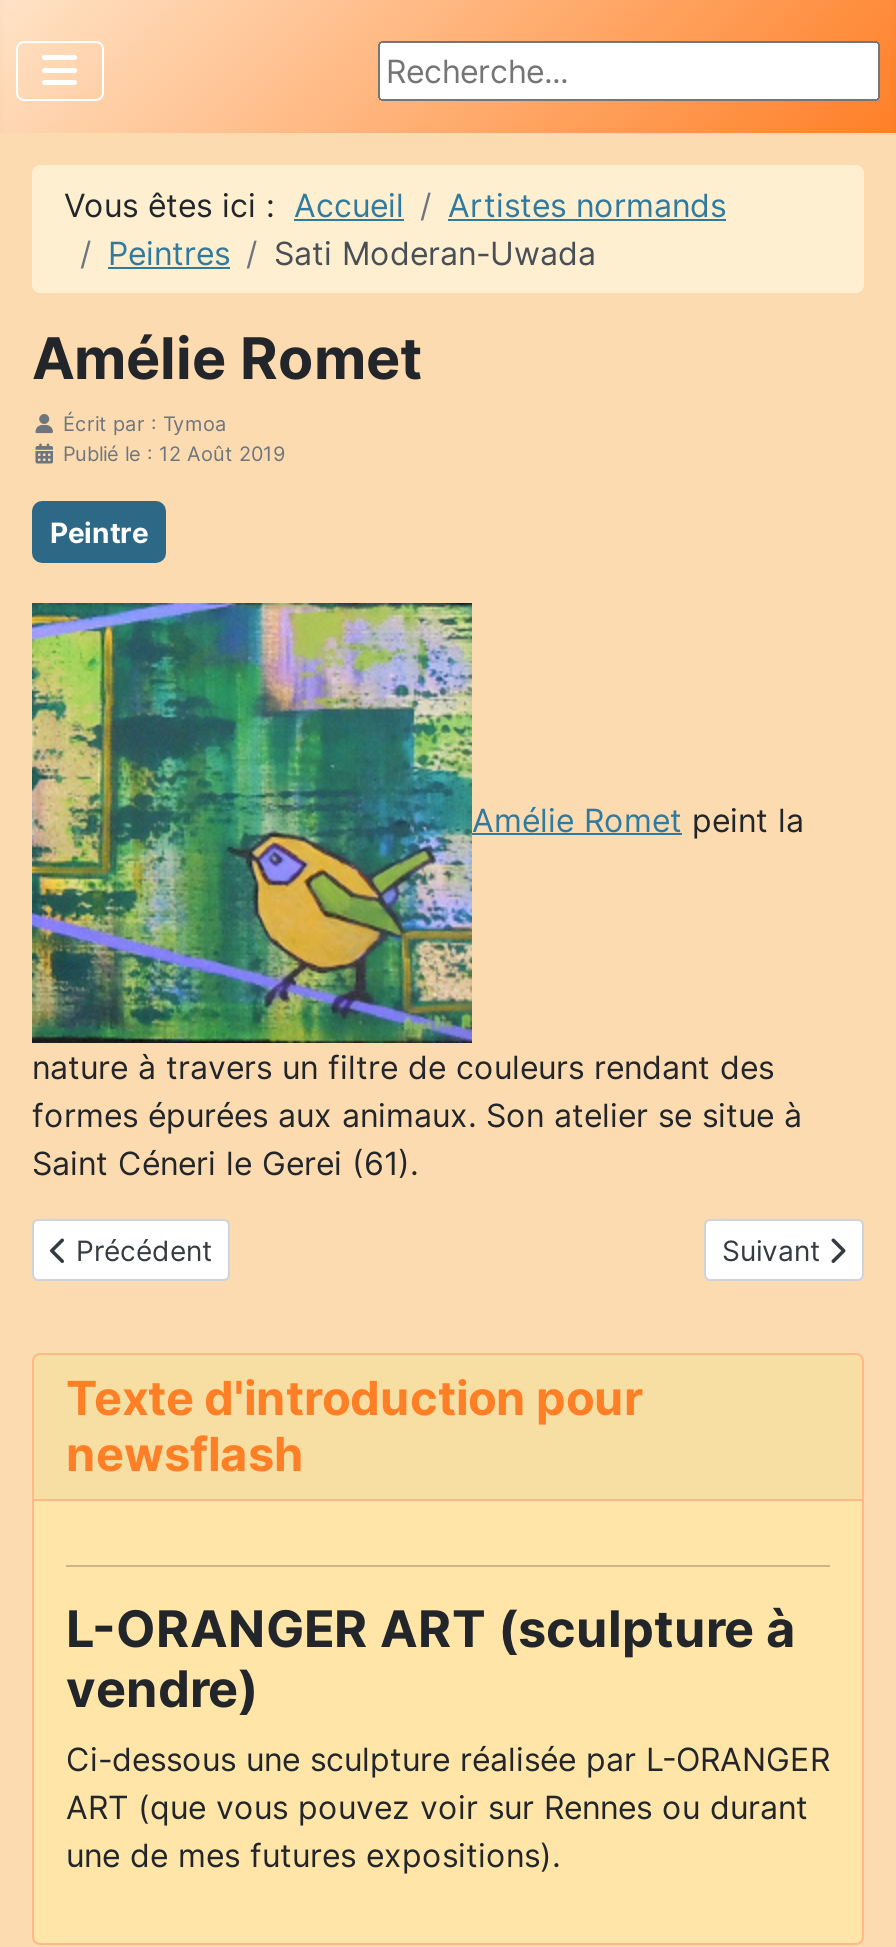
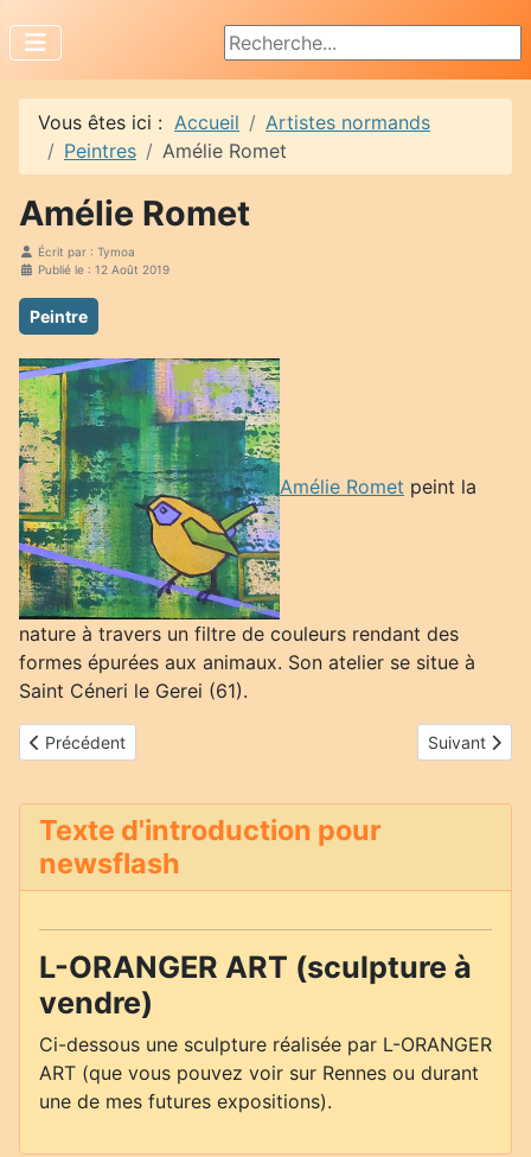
[274,234,596,274] Sati Moderan-Uwada -> [162,139,287,163] Amélie Romet

